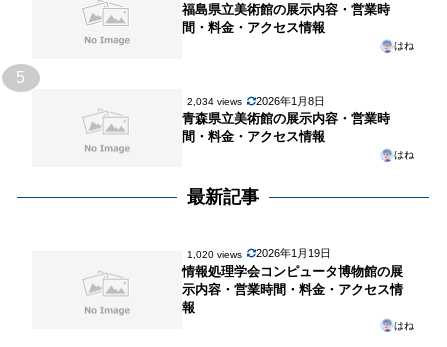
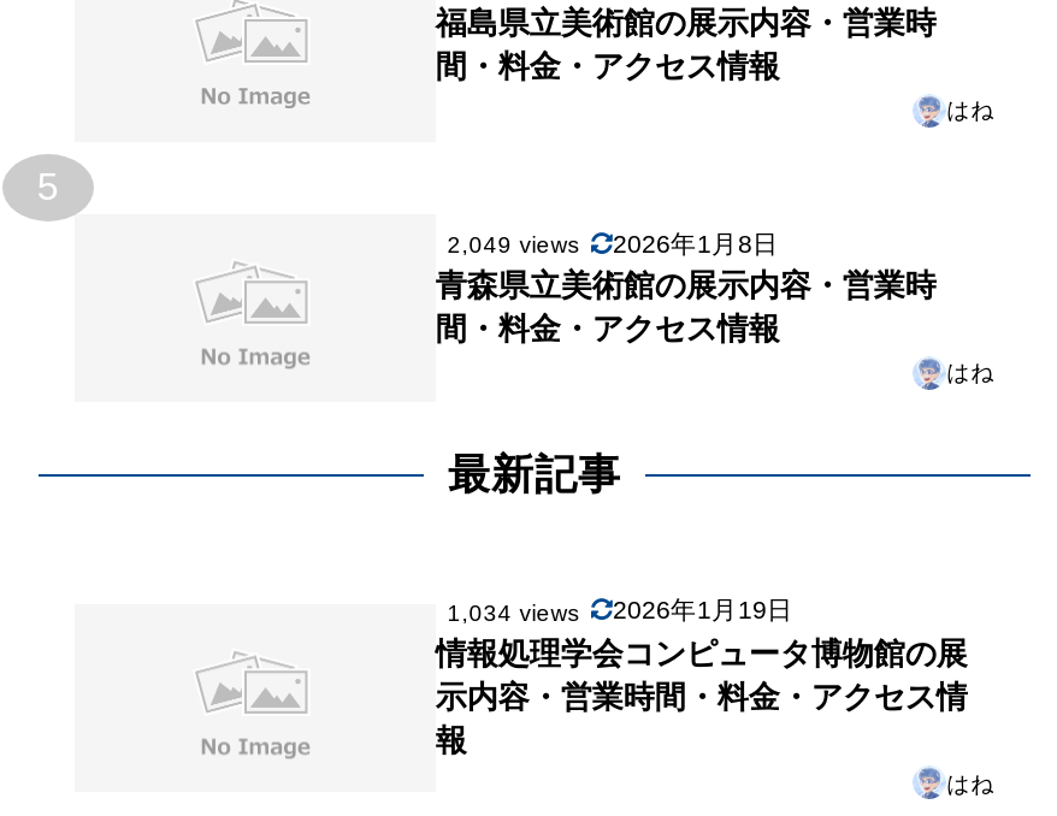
[187,94,324,107] 2,034 views 2026年1月8日 -> [447,227,779,258] 2,049 views 2026年1月8日
[187,247,330,260] 1,020 views 2026年1月19日 -> [447,596,793,626] 1,034 views 2026年1月19日

